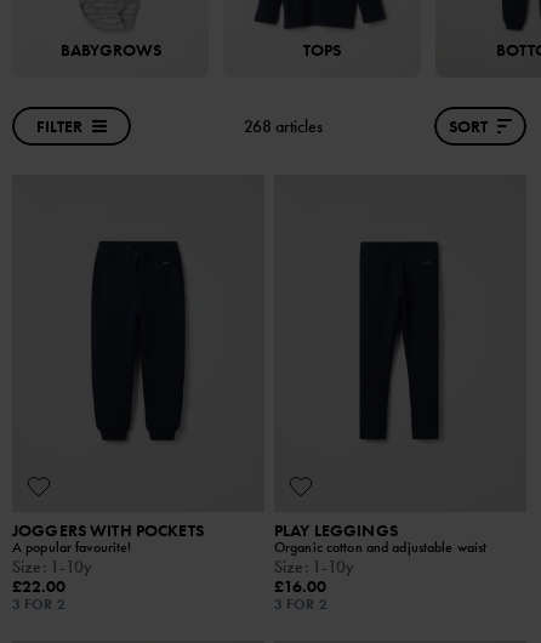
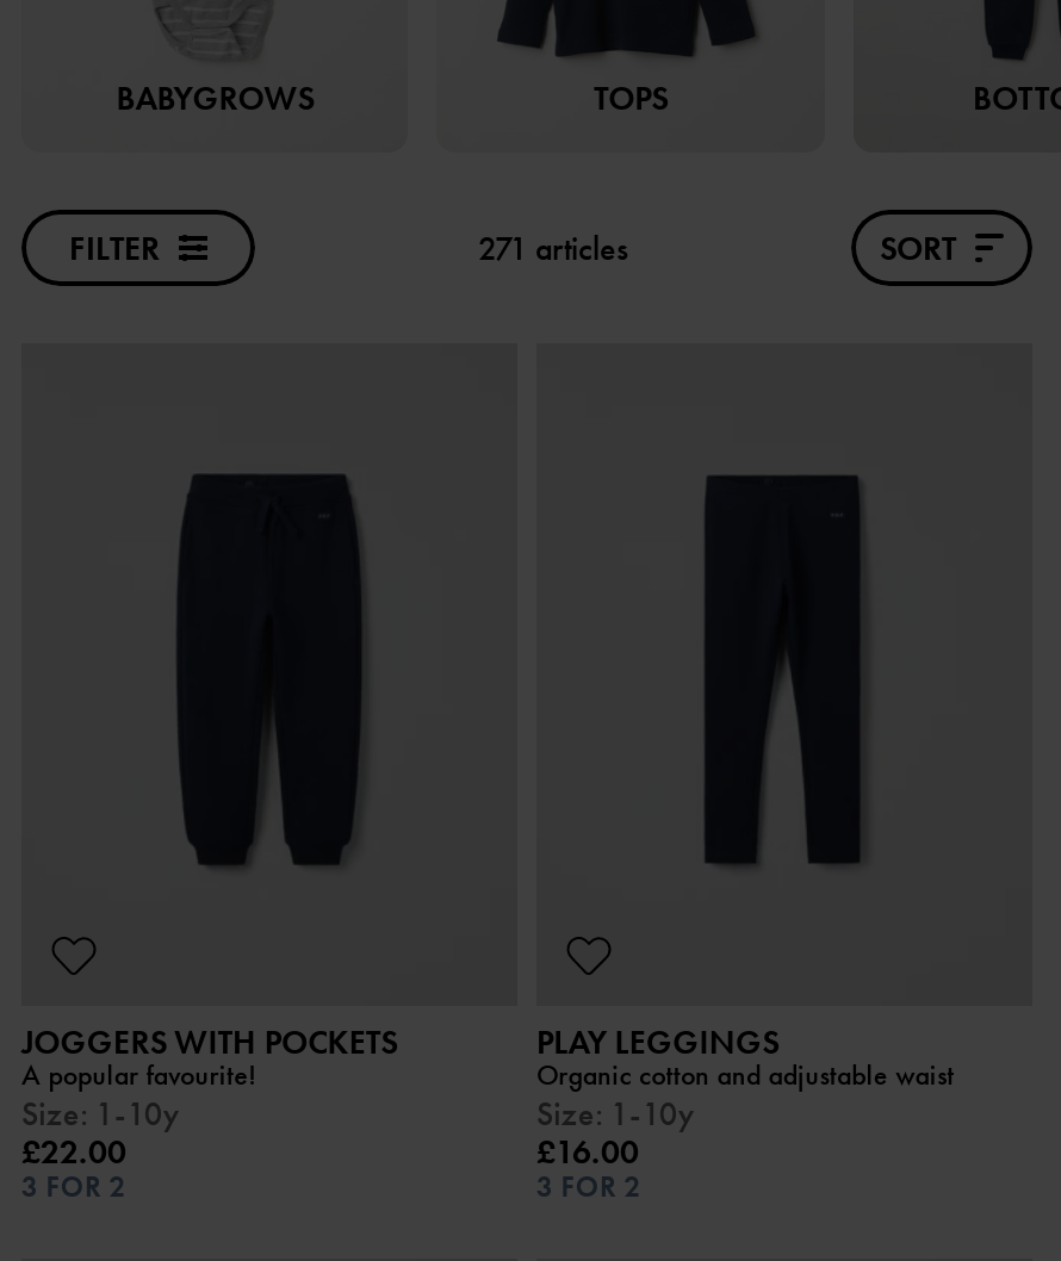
[243,116,322,138] 268 articles -> [478,227,628,270] 271 articles

